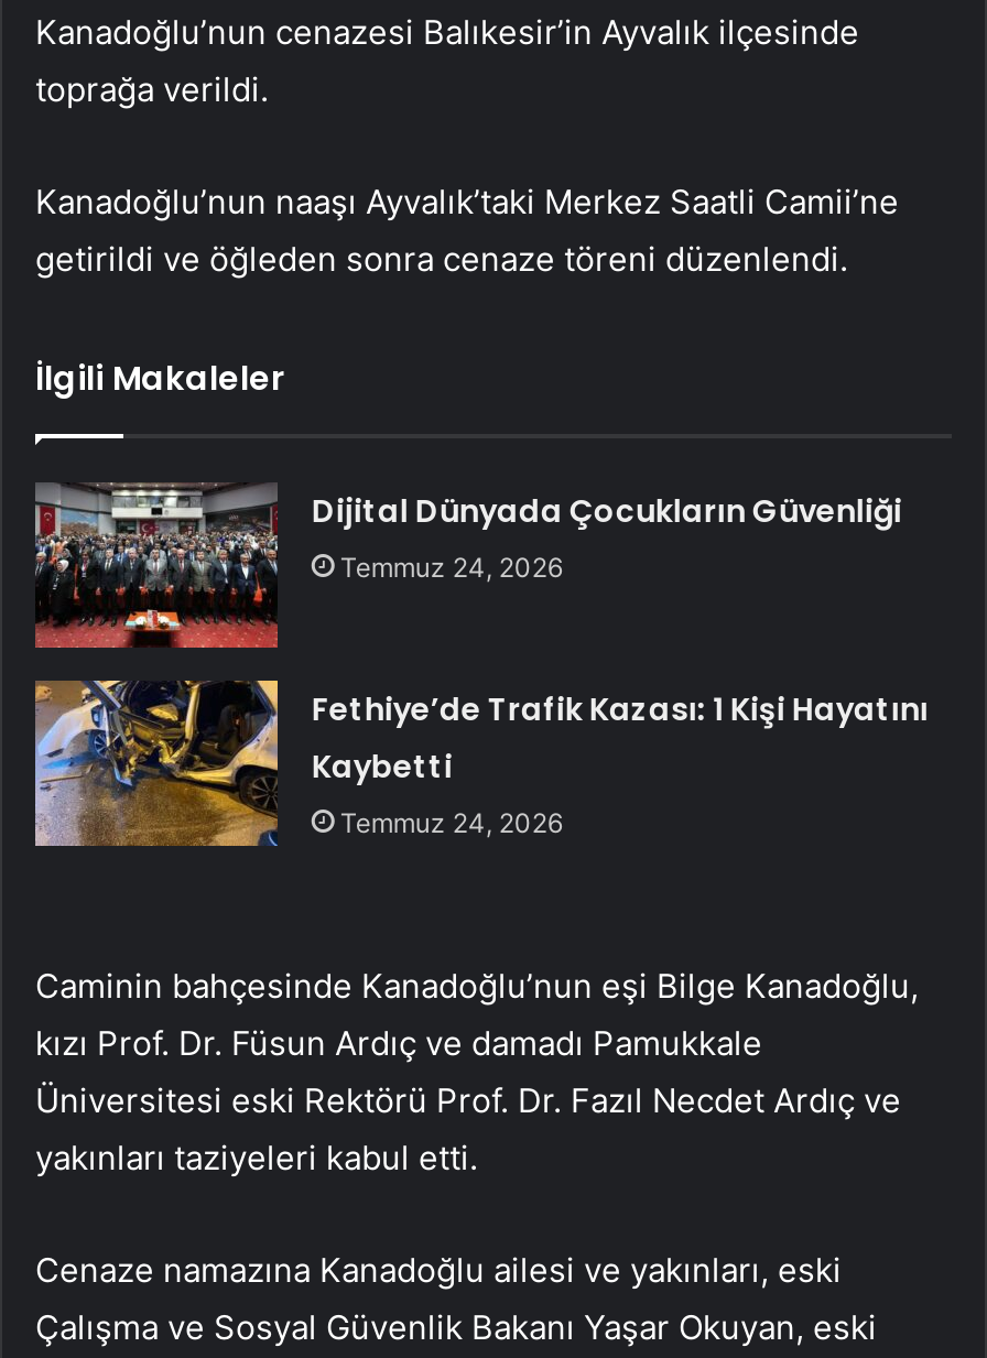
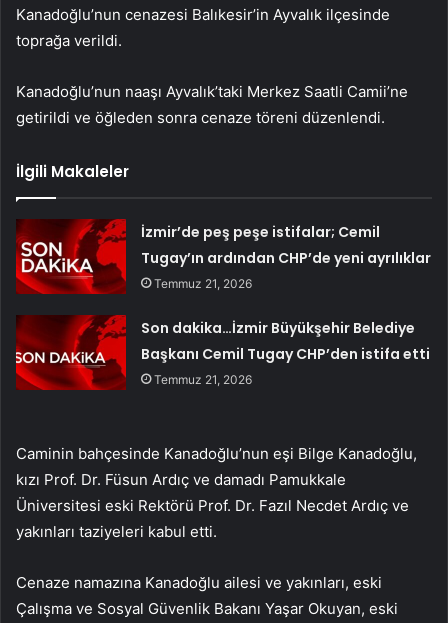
[33,480,902,650] [image] | Dijital Dünyada Çocukların Güvenliği | Temmuz 24, 2026 -> [15,218,431,295] [image] | İzmir’de peş peşe istifalar; Cemil | Tugay’ın ardından CHP’de yeni ayrılıklar | Temmuz 21, 2026
[33,678,928,848] [image] | Fethiye’de Trafik Kazası: 1 Kişi Hayatını | Kaybetti | Temmuz 24, 2026 -> [15,314,430,391] [image] | Son dakika…İzmir Büyükşehir Belediye | Başkanı Cemil Tugay CHP’den istifa etti | Temmuz 21, 2026

